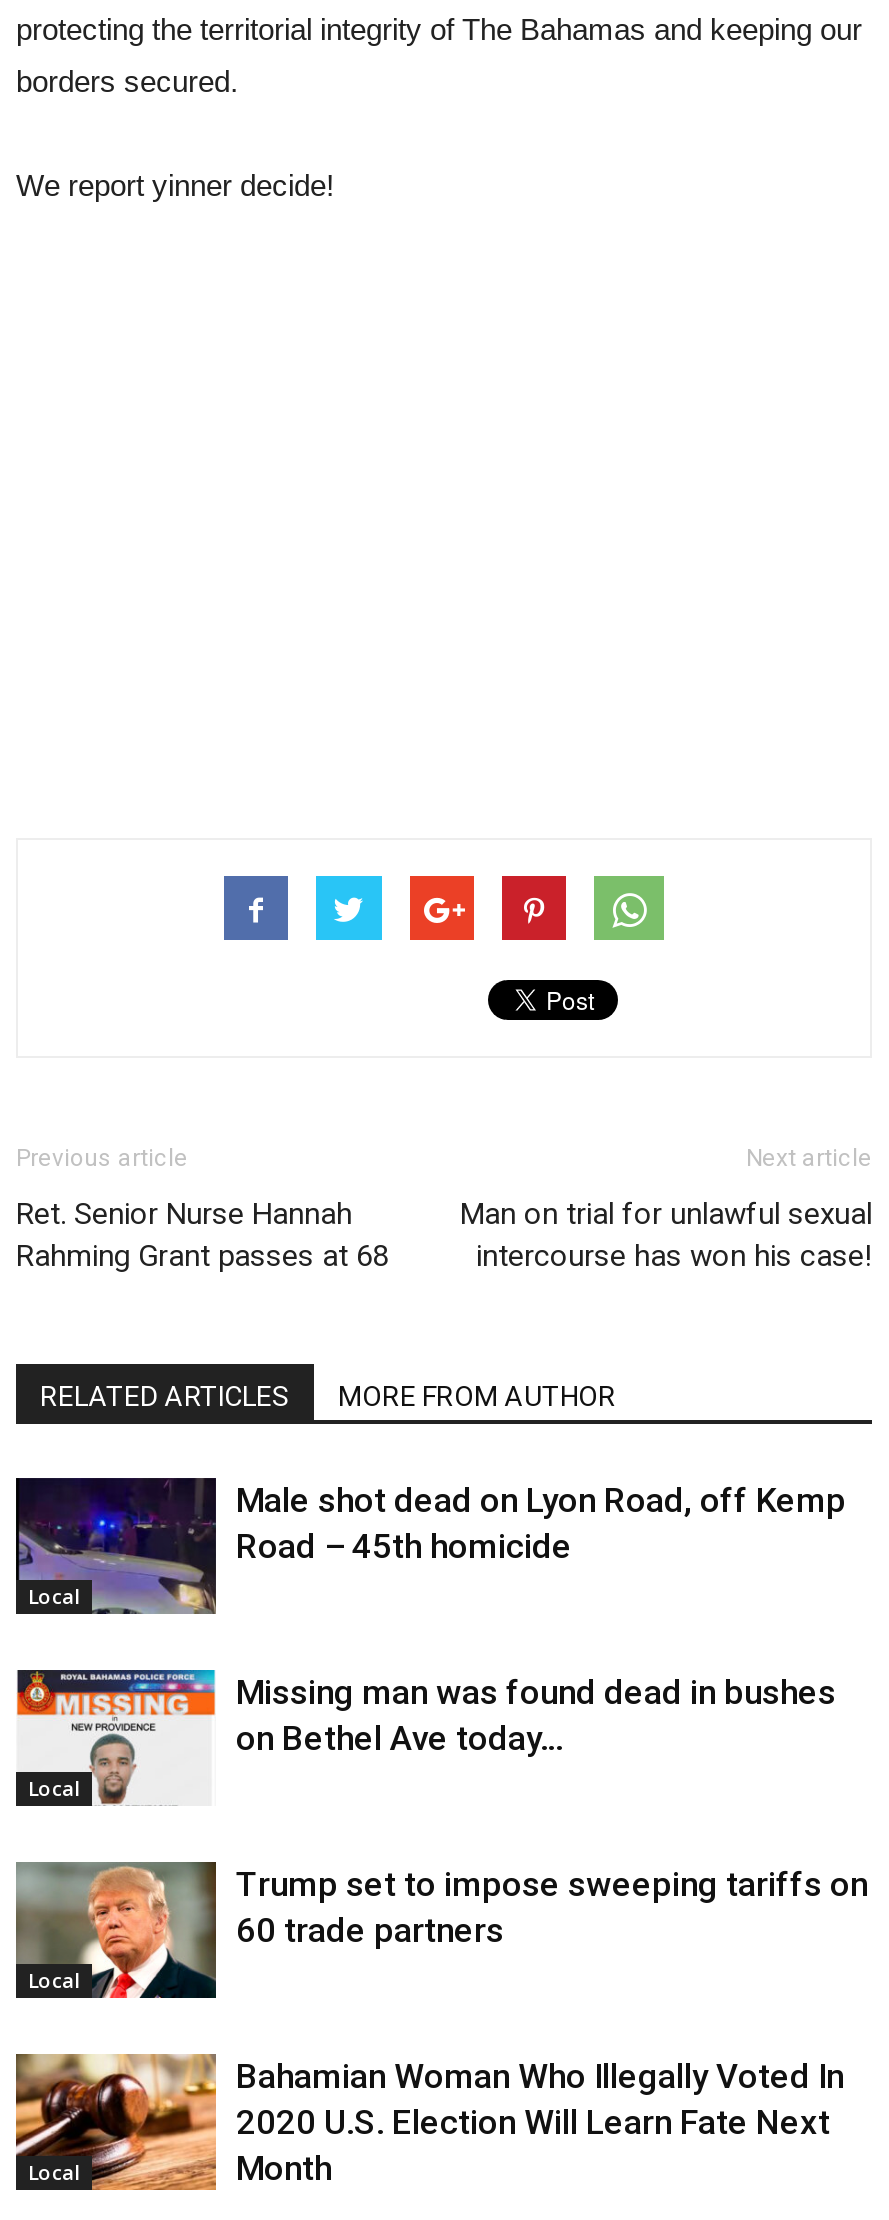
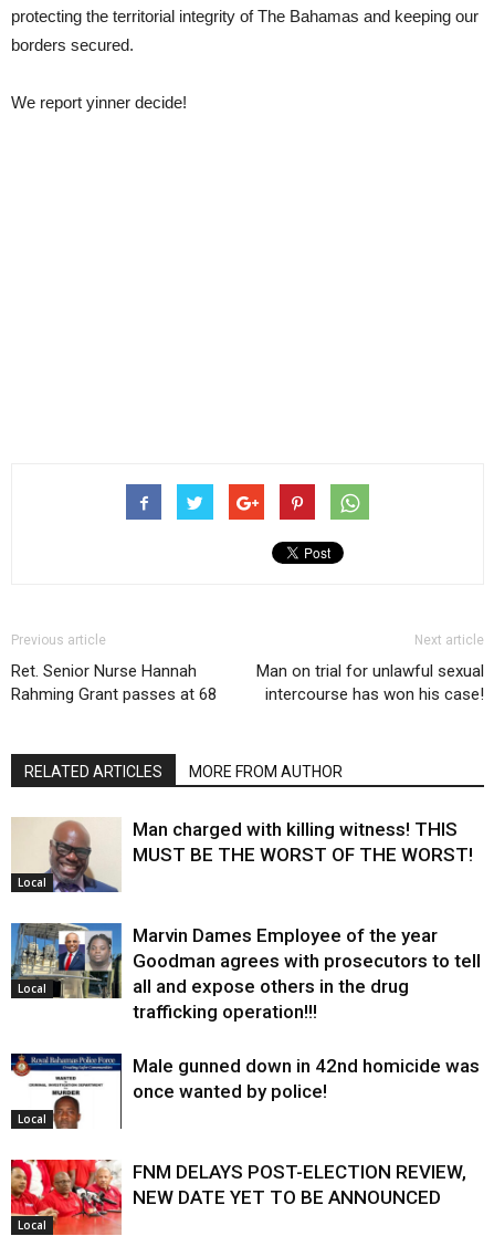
[14,1476,846,1616] [image] | Male shot dead on Lyon Road, off Kemp | Road – 45th homicide -> [11,817,473,893] [image] | Man charged with killing witness! THIS | MUST BE THE WORST OF THE WORST!
[14,1668,836,1804] [image] | Missing man was found dead in bushes | on Bethel Ave today… -> [10,922,481,1022] [image] | Marvin Dames Employee of the year | Goodman agrees with prosecutors to tell | all and expose others in the drug | trafficking operation!!!
[14,1860,868,2000] [image] | Trump set to impose sweeping tariffs on | 60 trade partners -> [11,1052,480,1130] [image] | Male gunned down in 42nd homicide was | once wanted by police!
[14,2052,844,2190] [image] | Bahamian Woman Who Illegally Voted In | 2020 U.S. Election Will Learn Fate Next | Month -> [10,1159,466,1235] [image] | FNM DELAYS POST-ELECTION REVIEW, | NEW DATE YET TO BE ANNOUNCED

